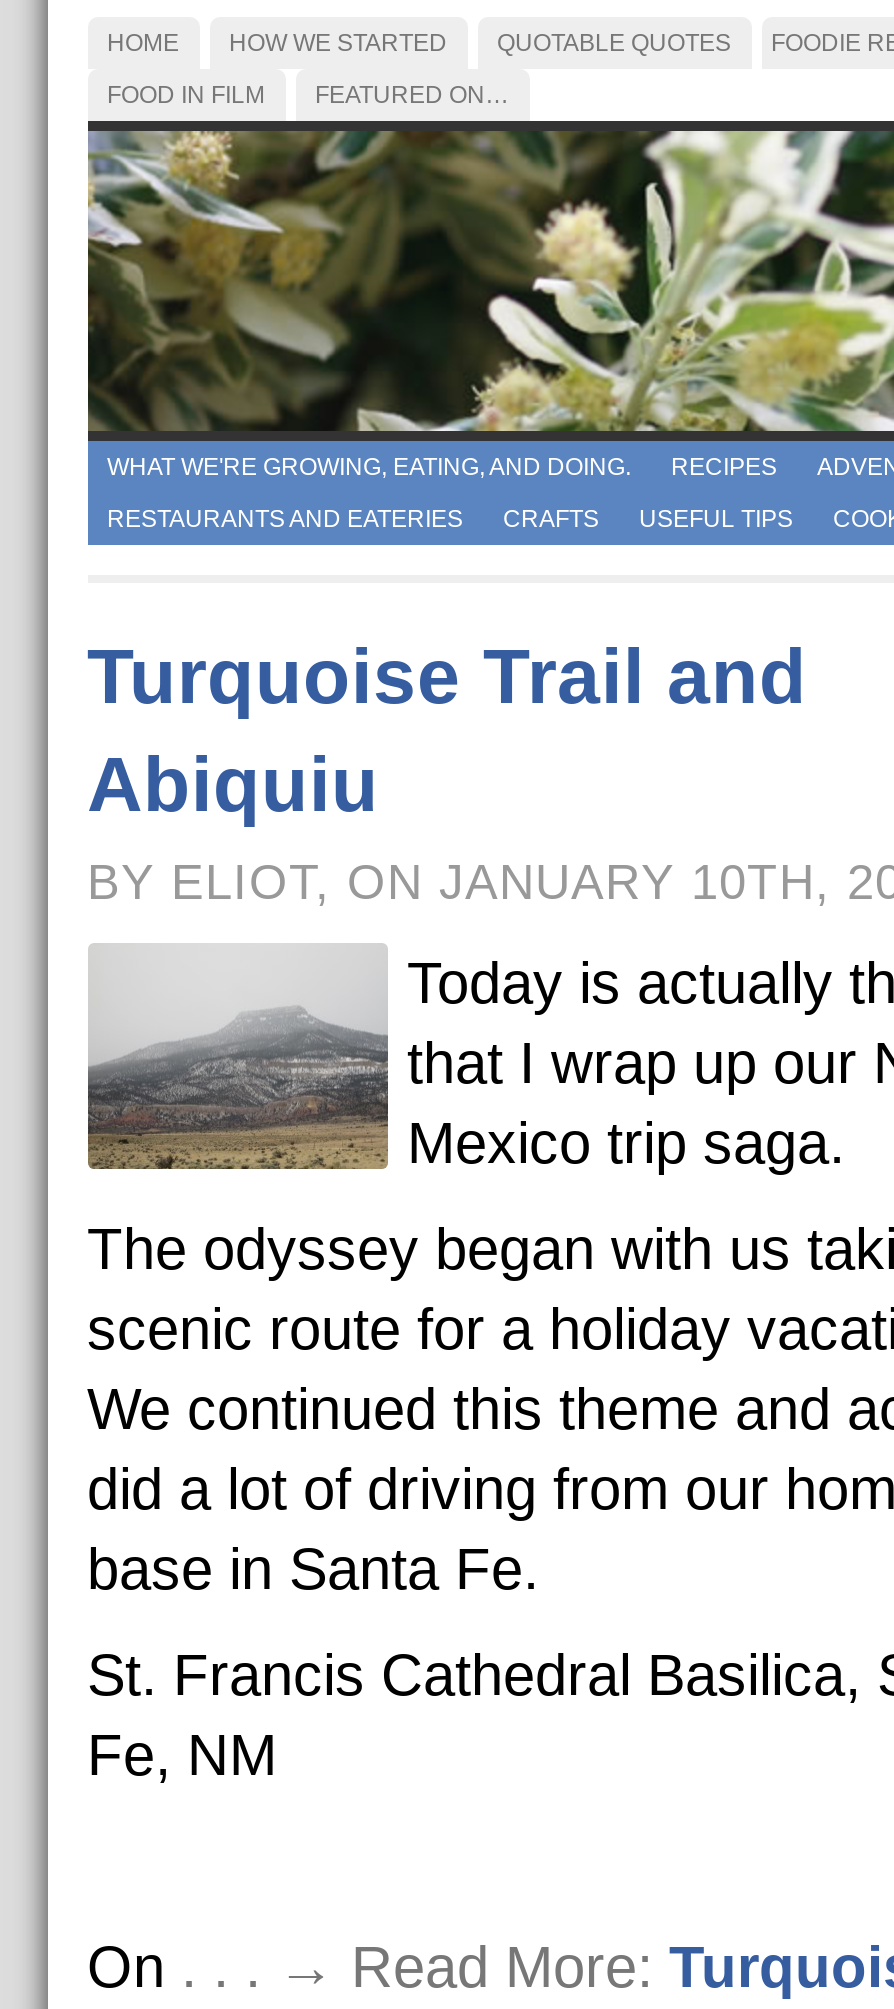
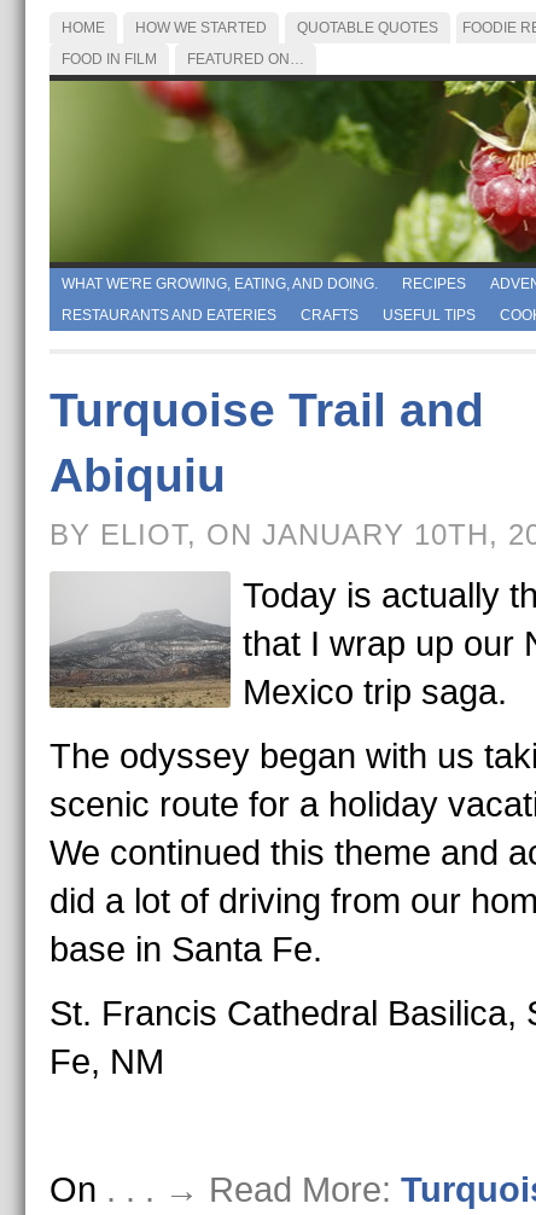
[86,129,888,433] [image] -> [48,80,532,262] [image]

